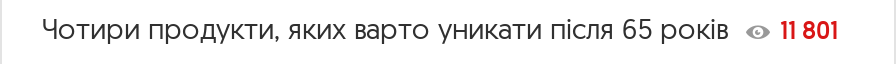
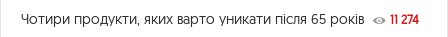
[42,11,838,47] Чотири продукти, яких варто уникати після 65 років 11 801 -> [21,10,419,28] Чотири продукти, яких варто уникати після 65 років 11 274

